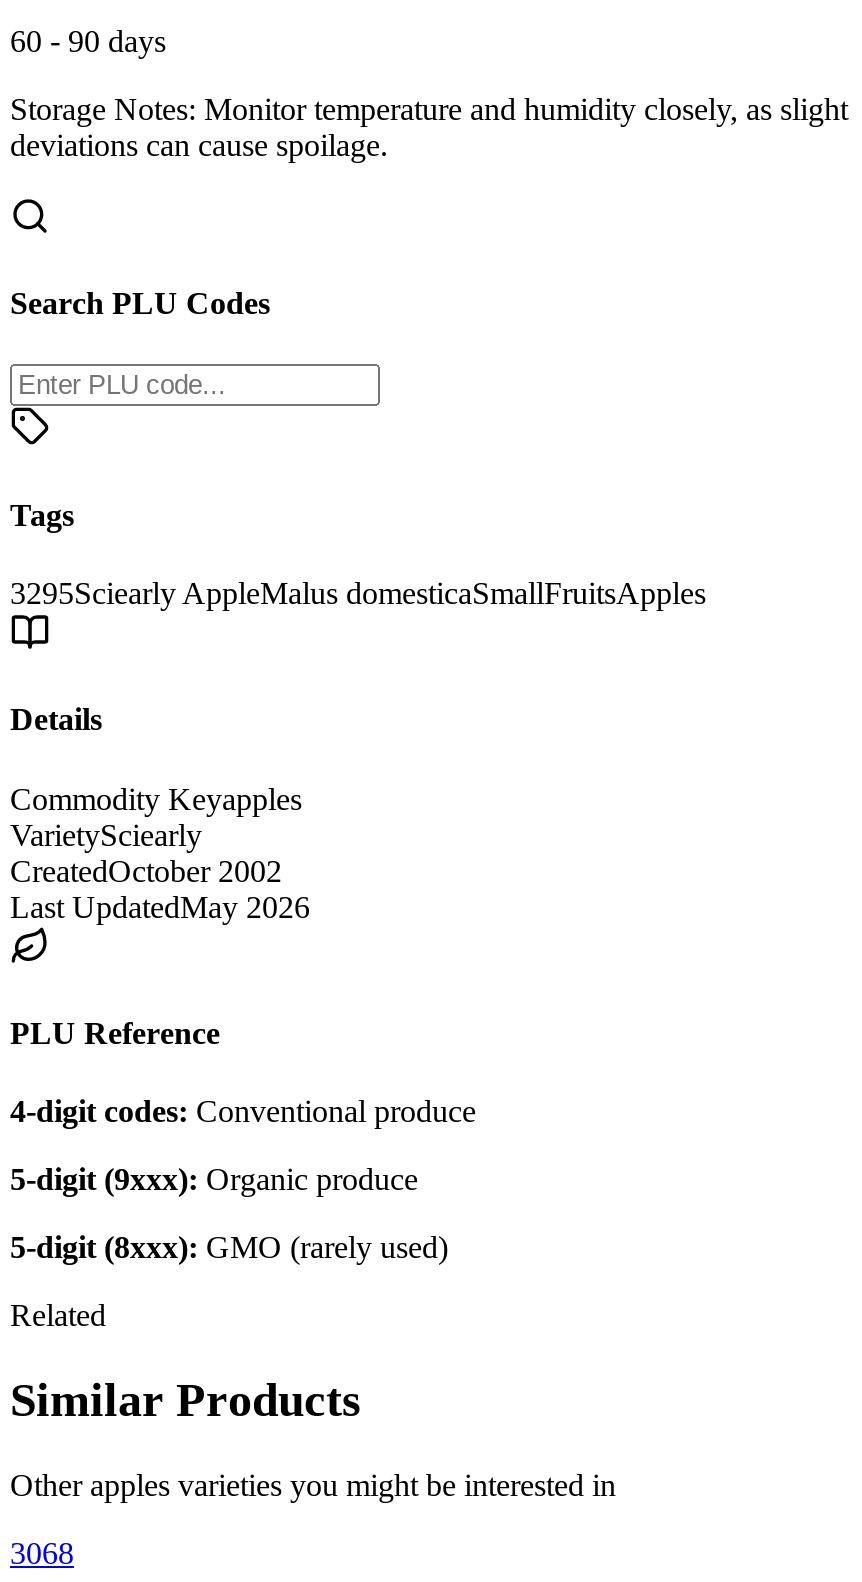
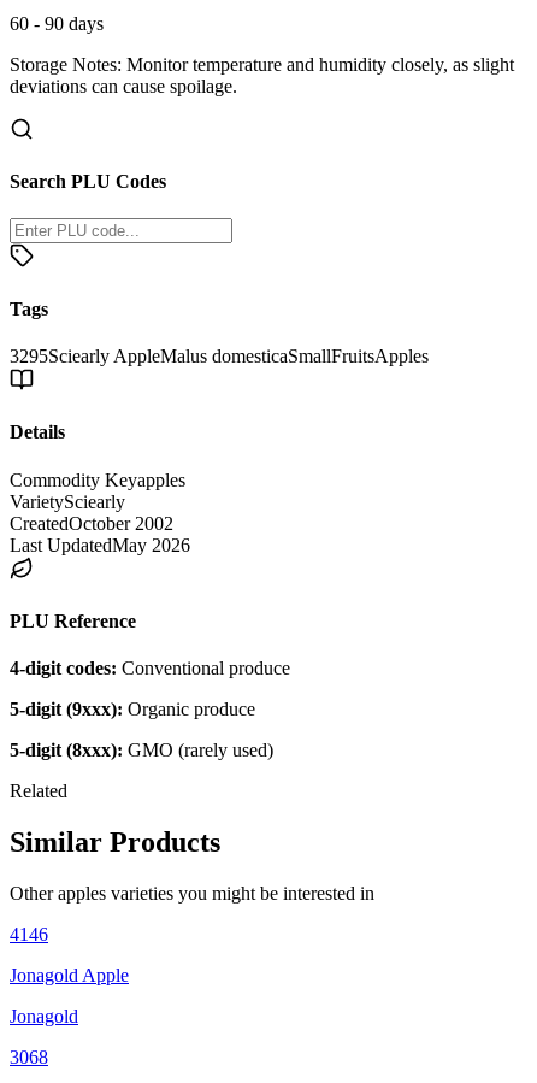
none -> [10,924,129,1026] 4146 | Jonagold Apple | Jonagold

